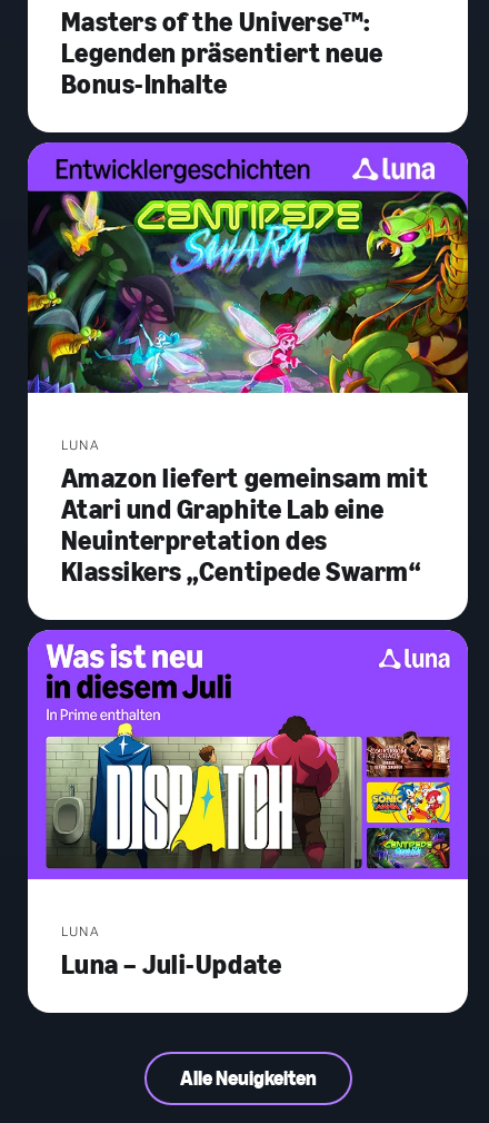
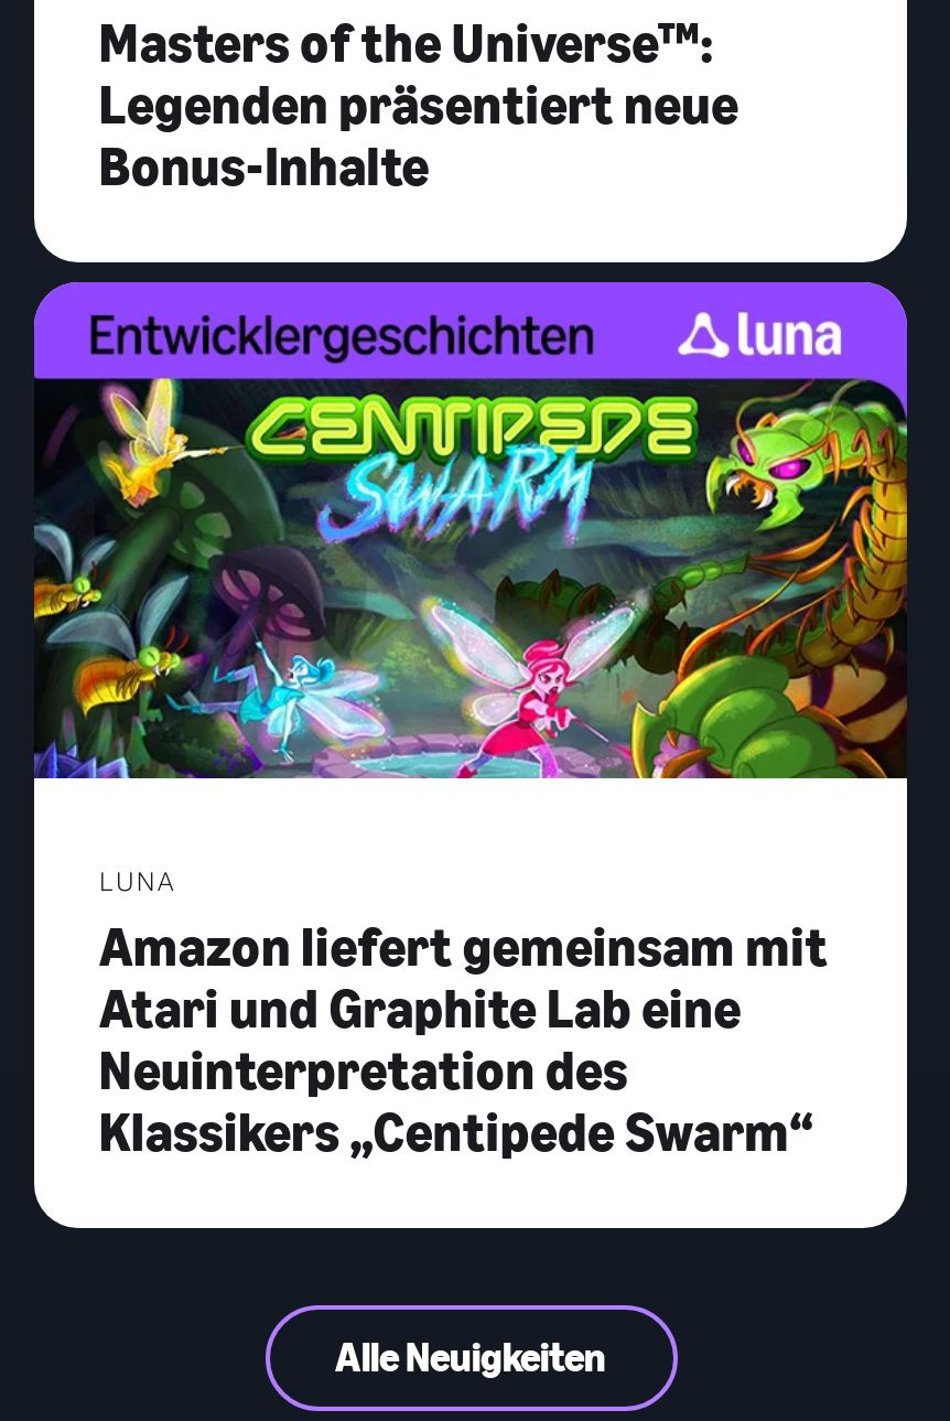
[27,629,469,980] [image] | LUNA | Luna – Juli-Update -> none

